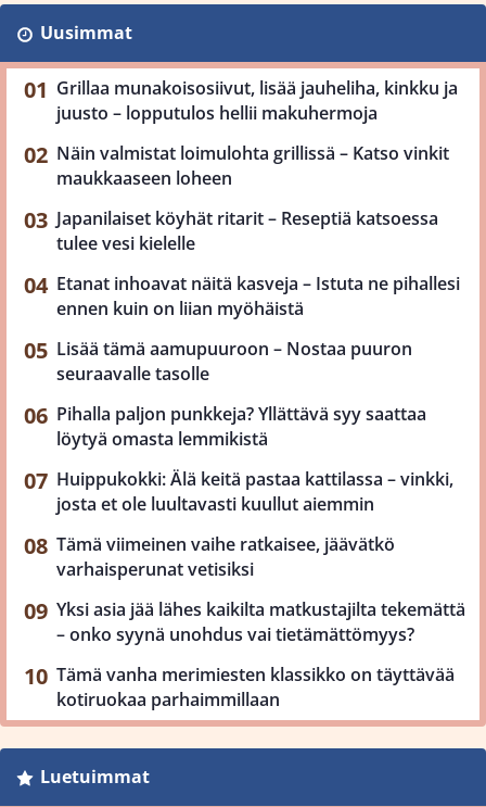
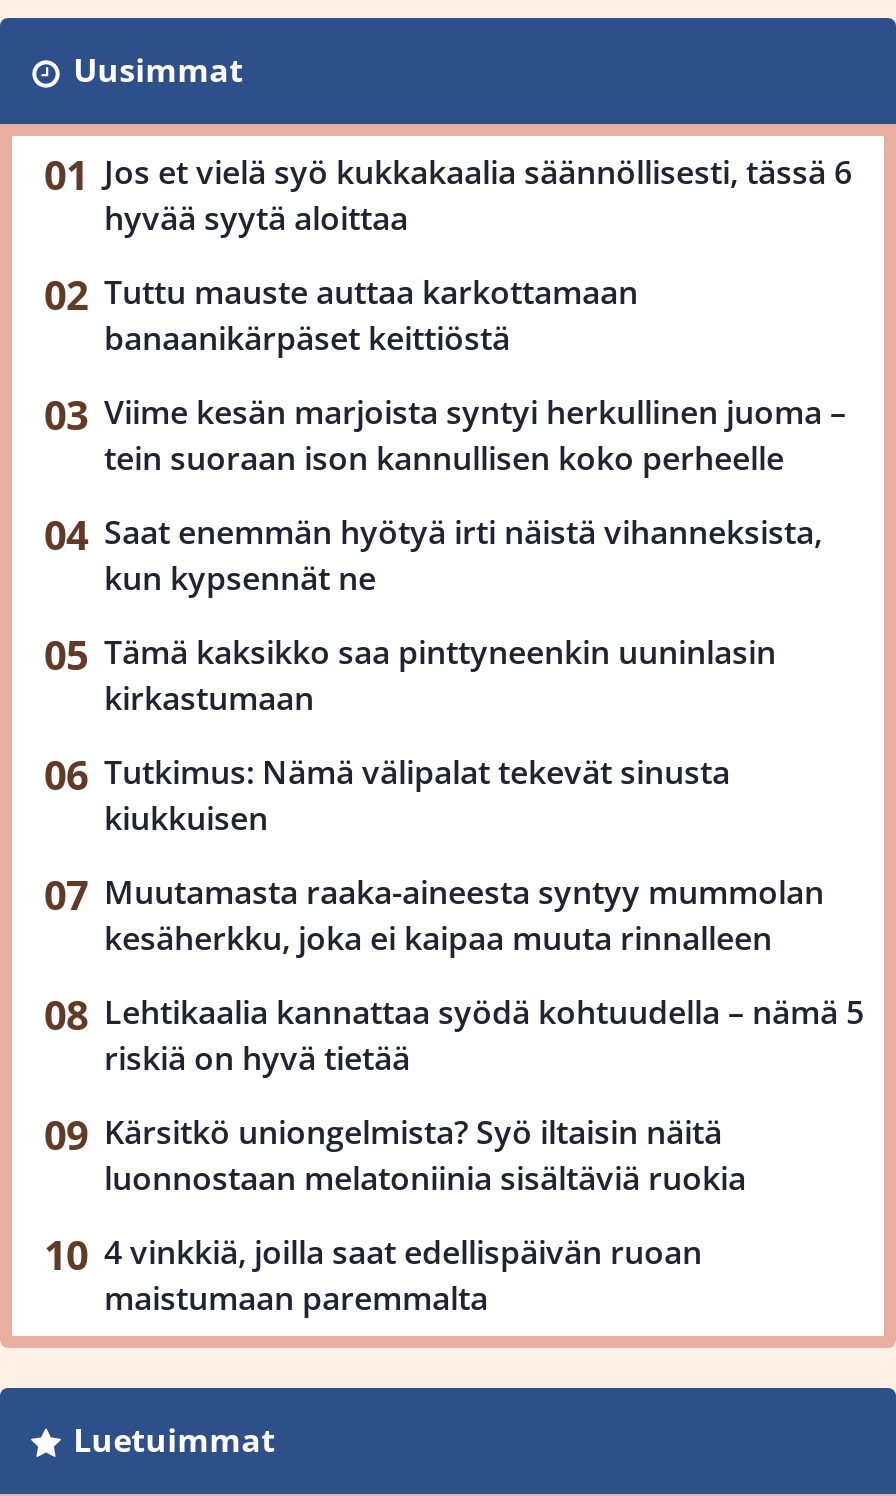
[56,76,458,125] Grillaa munakoisosiivut, lisää jauheliha, kinkku ja | juusto – lopputulos hellii makuhermoja -> [104,150,852,240] Jos et vielä syö kukkakaalia säännöllisesti, tässä 6 | hyvää syytä aloittaa
[56,141,449,190] Näin valmistat loimulohta grillissä – Katso vinkit | maukkaaseen loheen -> [104,270,638,360] Tuttu mauste auttaa karkottamaan | banaanikärpäset keittiöstä
[56,206,438,255] Japanilaiset köyhät ritarit – Reseptiä katsoessa | tulee vesi kielelle -> [104,390,846,480] Viime kesän marjoista syntyi herkullinen juoma – | tein suoraan ison kannullisen koko perheelle
[56,272,460,321] Etanat inhoavat näitä kasveja – Istuta ne pihallesi | ennen kuin on liian myöhäistä -> [104,510,822,600] Saat enemmän hyötyä irti näistä vihanneksista, | kun kypsennät ne
[56,337,412,386] Lisää tämä aamupuuroon – Nostaa puuron | seuraavalle tasolle -> [104,630,776,720] Tämä kaksikko saa pinttyneenkin uuninlasin | kirkastumaan
[56,402,426,451] Pihalla paljon punkkeja? Yllättävä syy saattaa | löytyä omasta lemmikistä -> [104,750,730,840] Tutkimus: Nämä välipalat tekevät sinusta | kiukkuisen
[56,467,453,516] Huippukokki: Älä keitä pastaa kattilassa – vinkki, | josta et ole luultavasti kuullut aiemmin -> [104,870,824,960] Muutamasta raaka-aineesta syntyy mummolan | kesäherkku, joka ei kaipaa muuta rinnalleen
[56,532,395,581] Tämä viimeinen vaihe ratkaisee, jäävätkö | varhaisperunat vetisiksi -> [104,990,864,1080] Lehtikaalia kannattaa syödä kohtuudella – nämä 5 | riskiä on hyvä tietää
[56,597,465,646] Yksi asia jää lähes kaikilta matkustajilta tekemättä | – onko syynä unohdus vai tietämättömyys? -> [104,1110,746,1200] Kärsitkö uniongelmista? Syö iltaisin näitä | luonnostaan melatoniinia sisältäviä ruokia
[56,663,455,712] Tämä vanha merimiesten klassikko on täyttävää | kotiruokaa parhaimmillaan -> [104,1230,702,1320] 4 vinkkiä, joilla saat edellispäivän ruoan | maistumaan paremmalta

